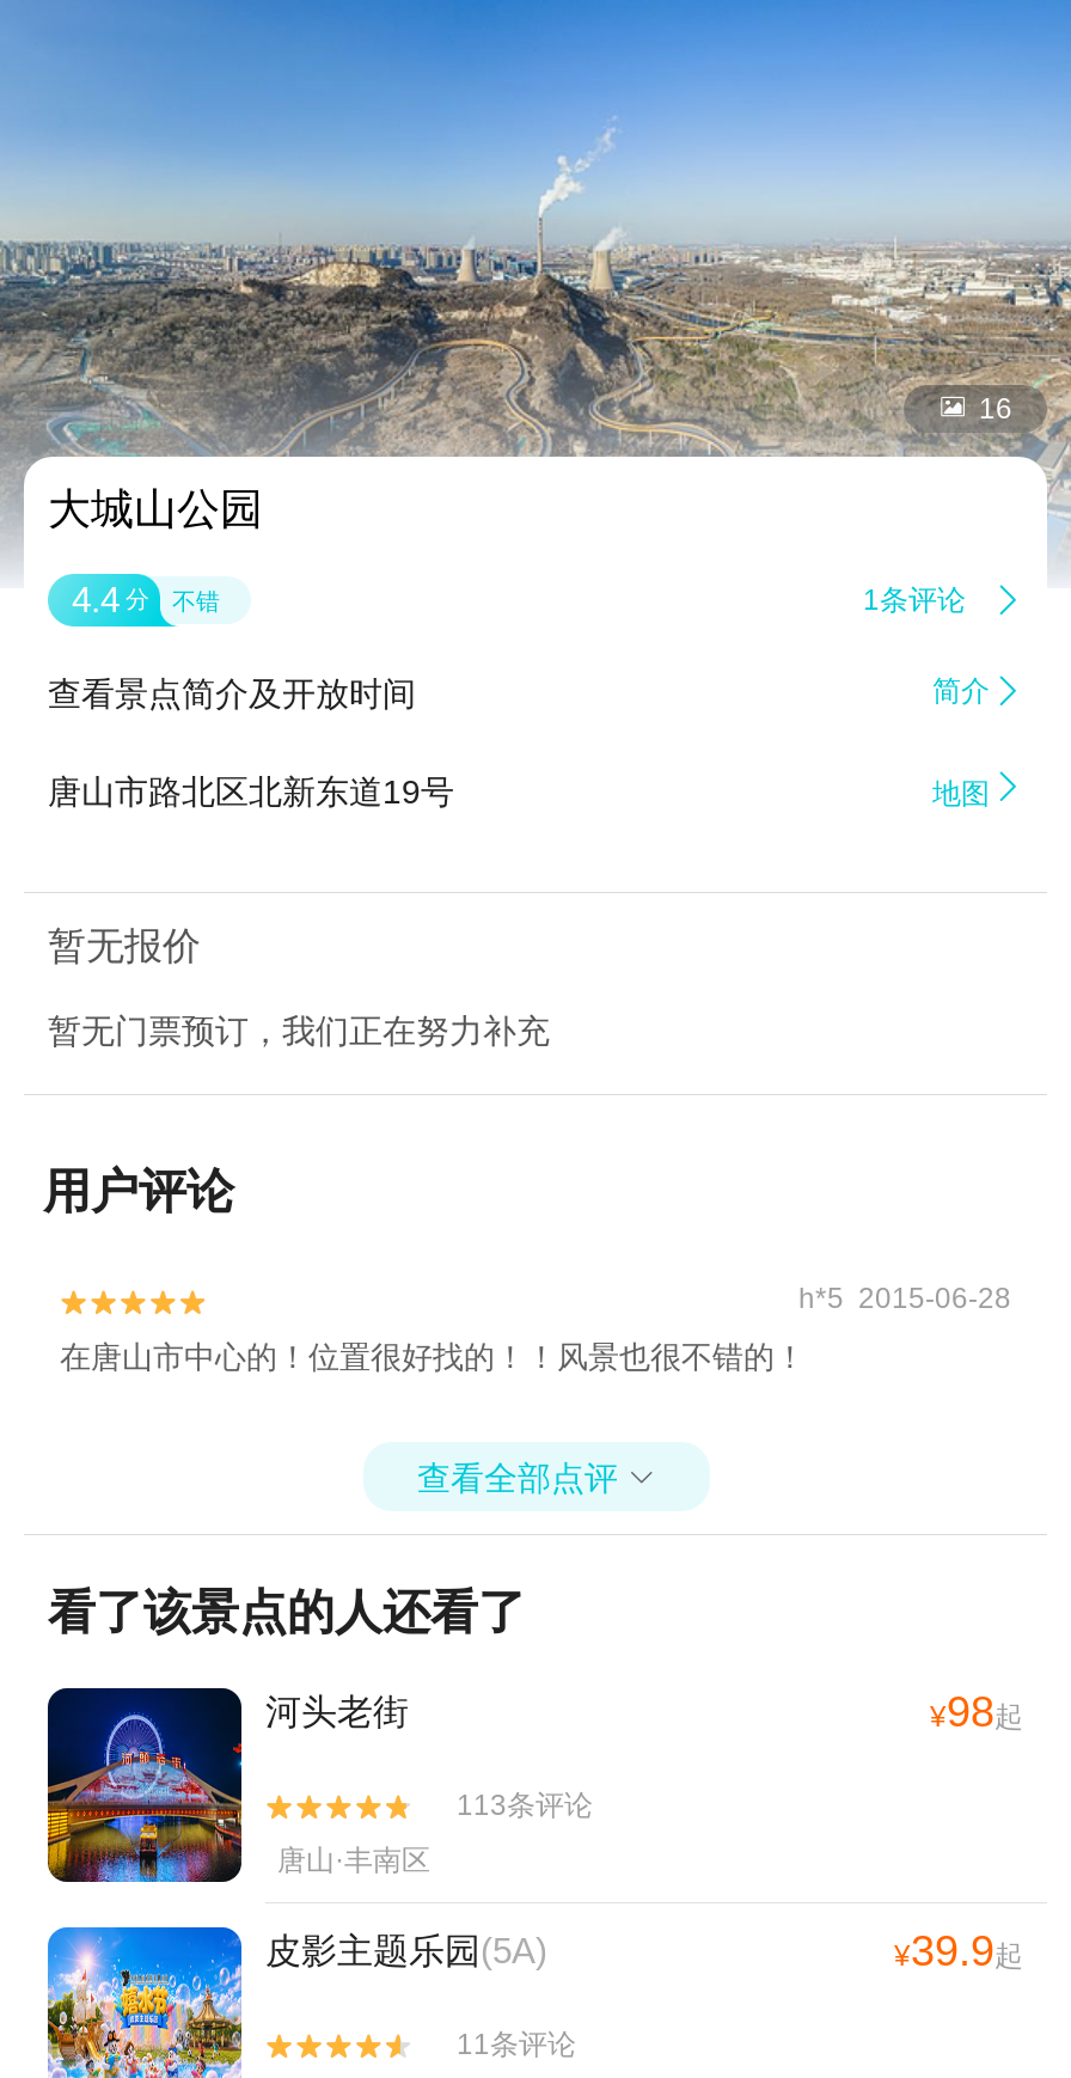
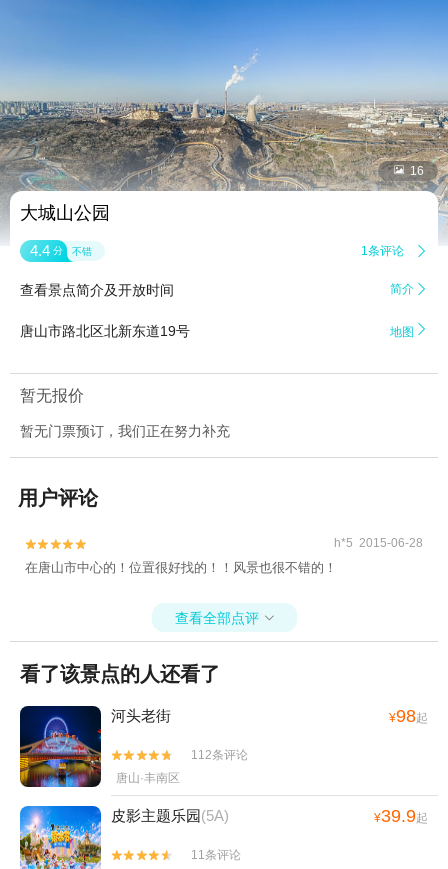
[457,1788,593,1821] 113条评论 -> [191,748,248,762] 112条评论

